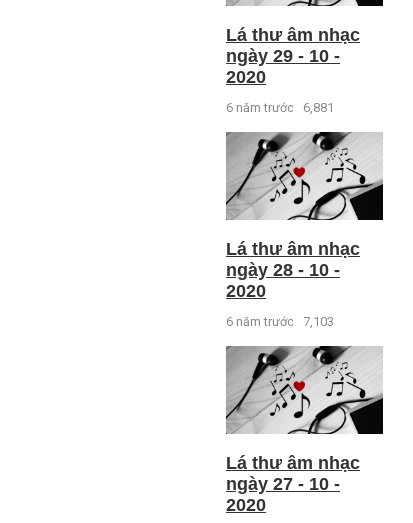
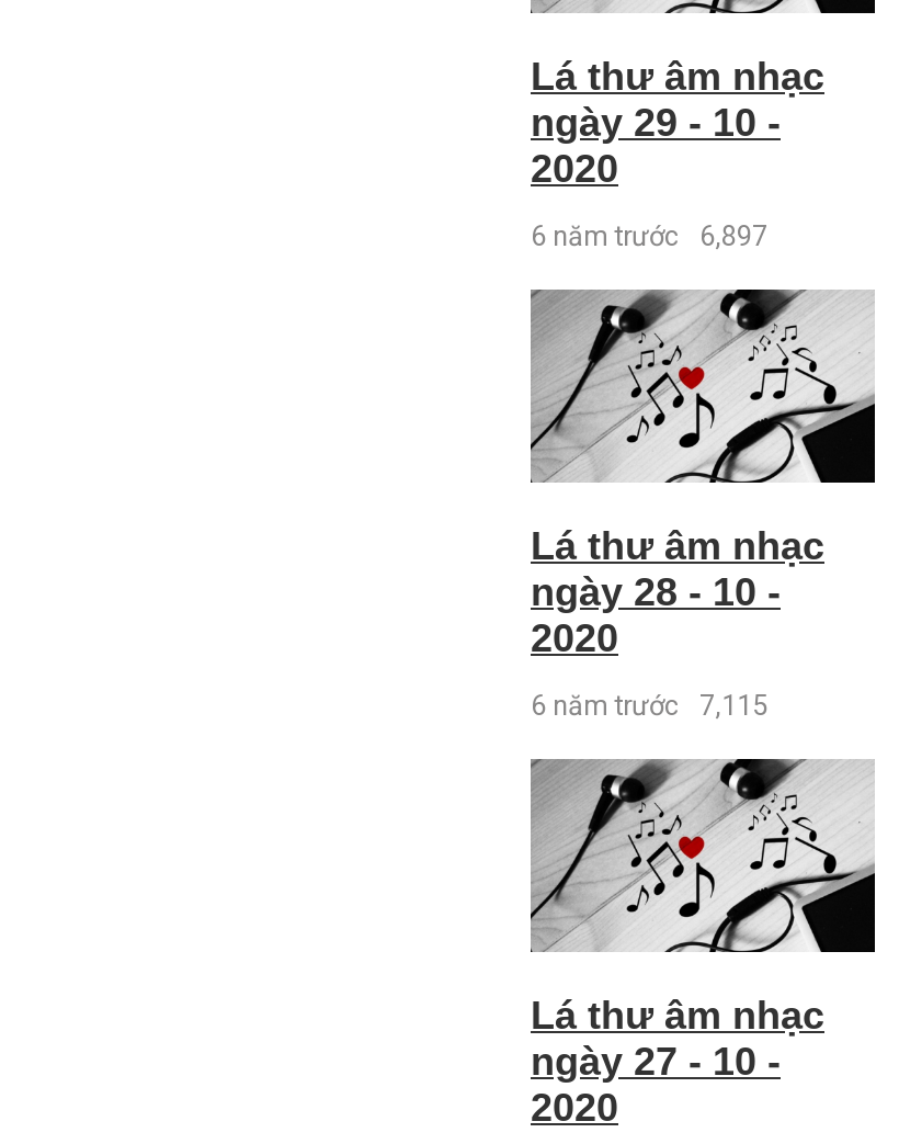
[226,100,334,115] 6 năm trước 6,881 -> [531,218,767,251] 6 năm trước 6,897
[226,314,334,329] 6 năm trước 7,103 -> [531,689,767,721] 6 năm trước 7,115

